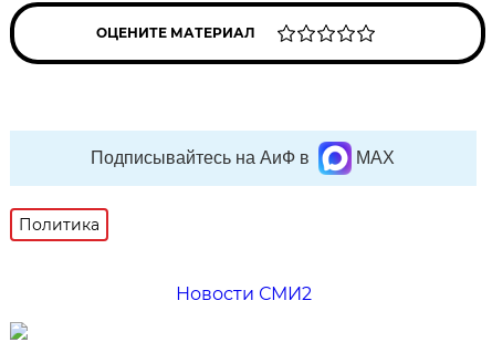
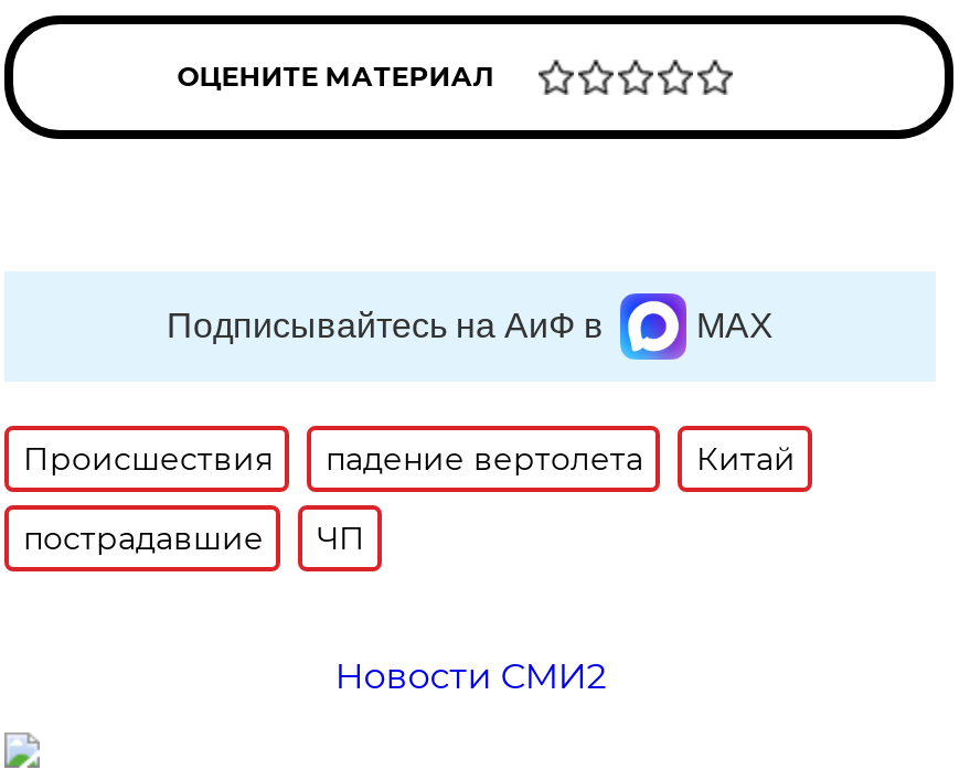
[19,214,100,234] Политика -> [23,438,795,557] Происшествия | падение вертолета | Китай | пострадавшие | ЧП

